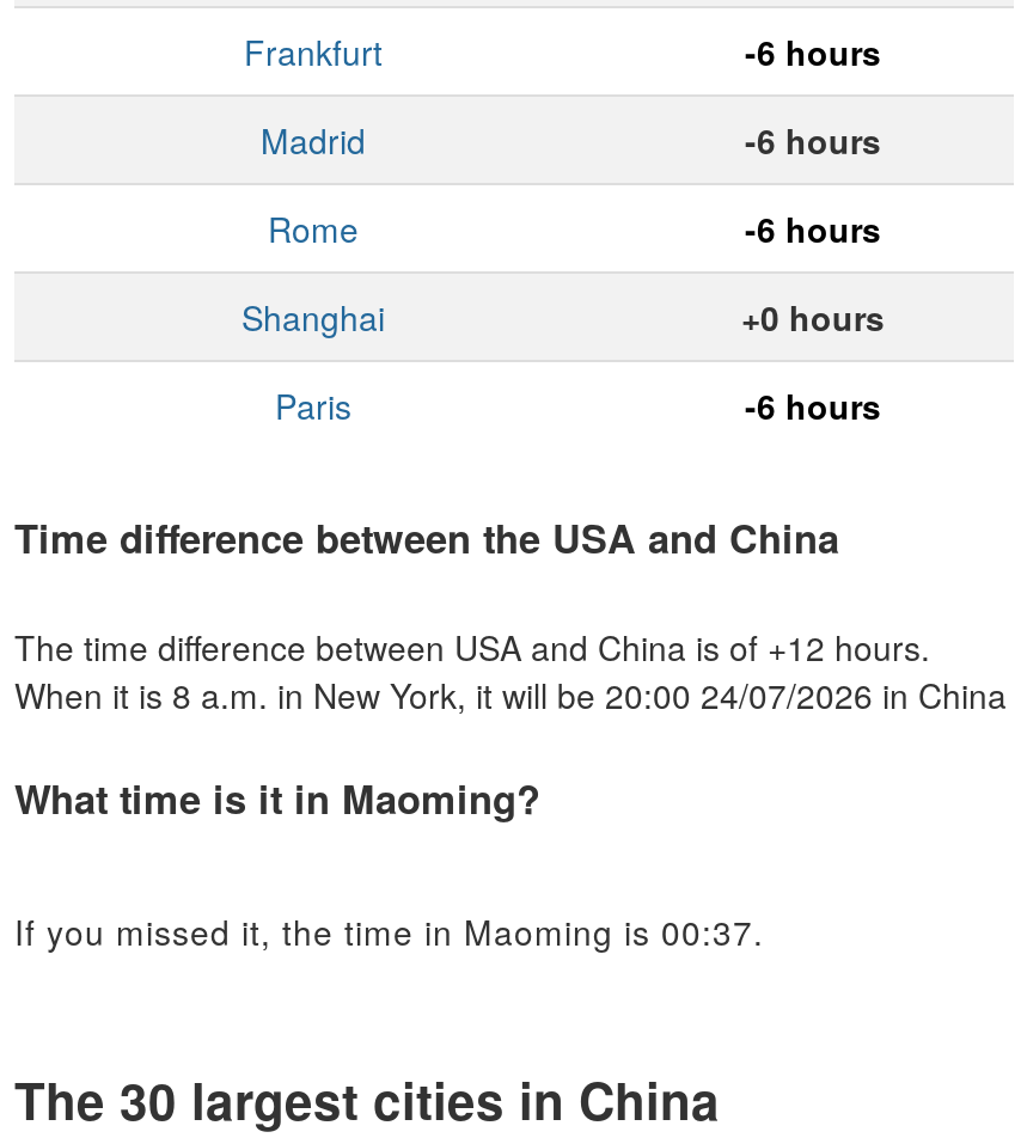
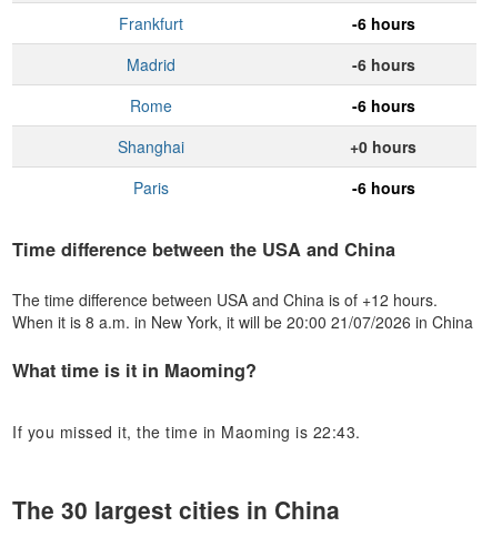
[14,670,1007,717] When it is 8 a.m. in New York, it will be 20:00 24/07/2026 in China -> [12,310,473,332] When it is 8 a.m. in New York, it will be 20:00 21/07/2026 in China
[14,908,764,956] If you missed it, the time in Maoming is 00:37. -> [12,421,360,443] If you missed it, the time in Maoming is 22:43.

